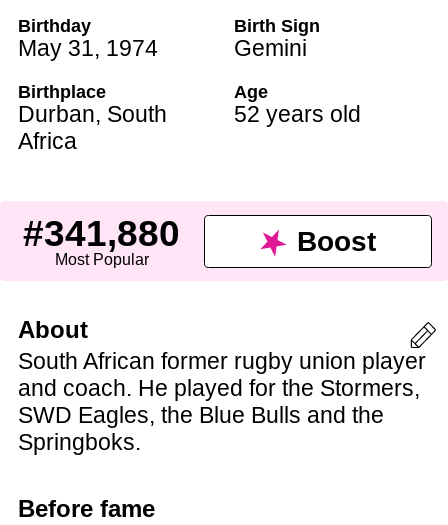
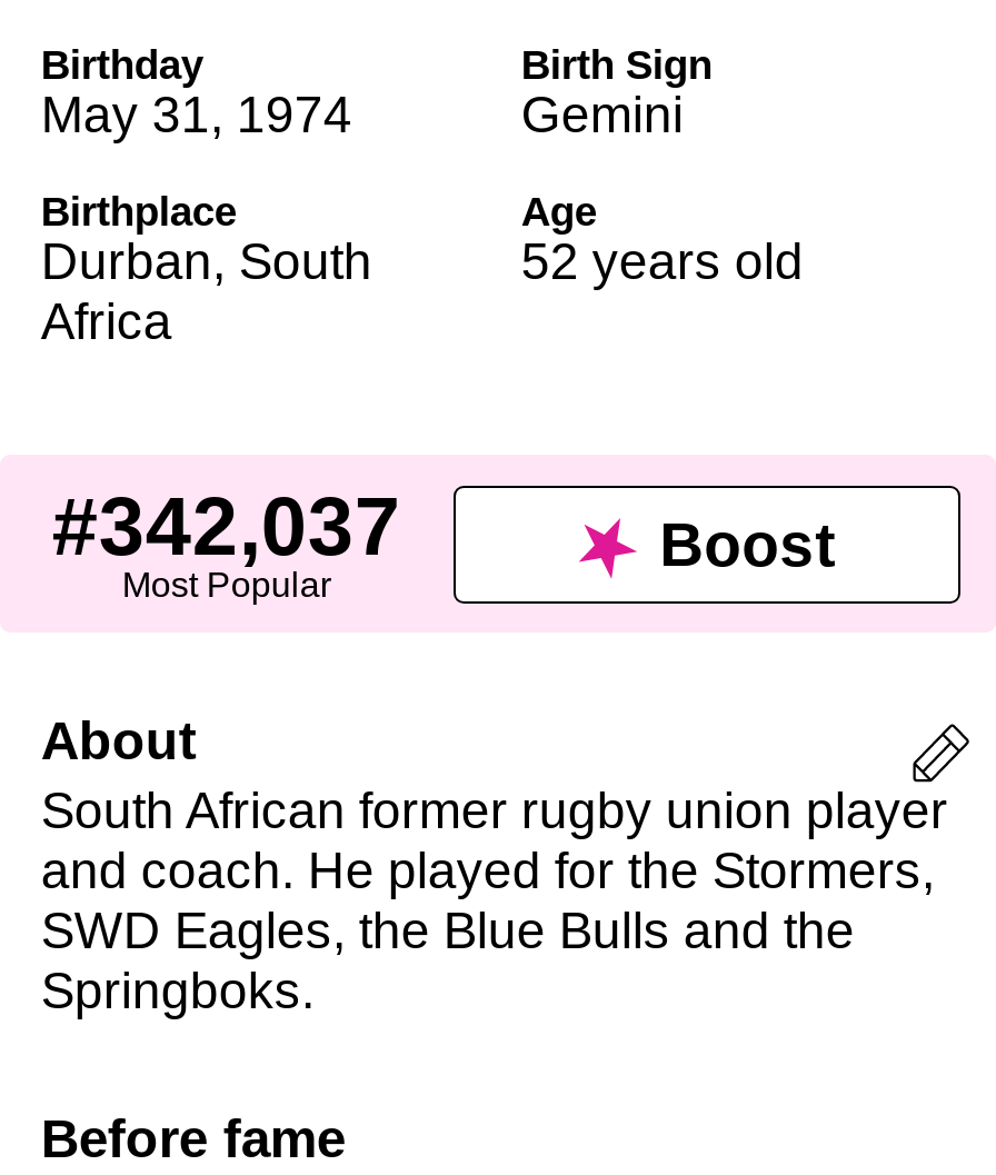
[23,212,180,253] #341,880 -> [52,480,401,571] #342,037

